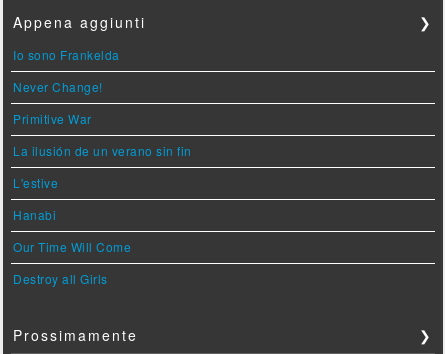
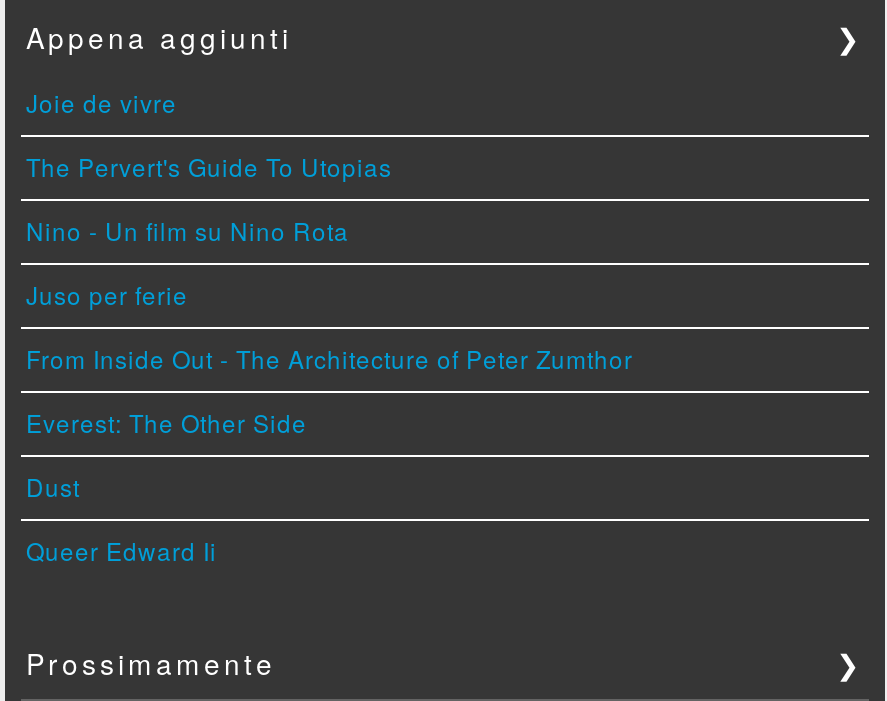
[13,46,120,63] Io sono Frankelda -> [26,85,177,119] Joie de vivre
[13,78,103,95] Never Change! -> [26,149,392,183] The Pervert's Guide To Utopias
[13,110,92,127] Primitive War -> [26,213,349,247] Nino - Un film su Nino Rota
[13,142,192,159] La ilusión de un verano sin fin -> [26,277,188,311] Juso per ferie
[13,174,58,191] L'estive -> [26,341,633,375] From Inside Out - The Architecture of Peter Zumthor
[13,206,56,223] Hanabi -> [26,405,307,439] Everest: The Other Side
[13,238,131,255] Our Time Will Come -> [26,469,80,503] Dust
[13,270,108,287] Destroy all Girls -> [26,533,217,567] Queer Edward Ii

